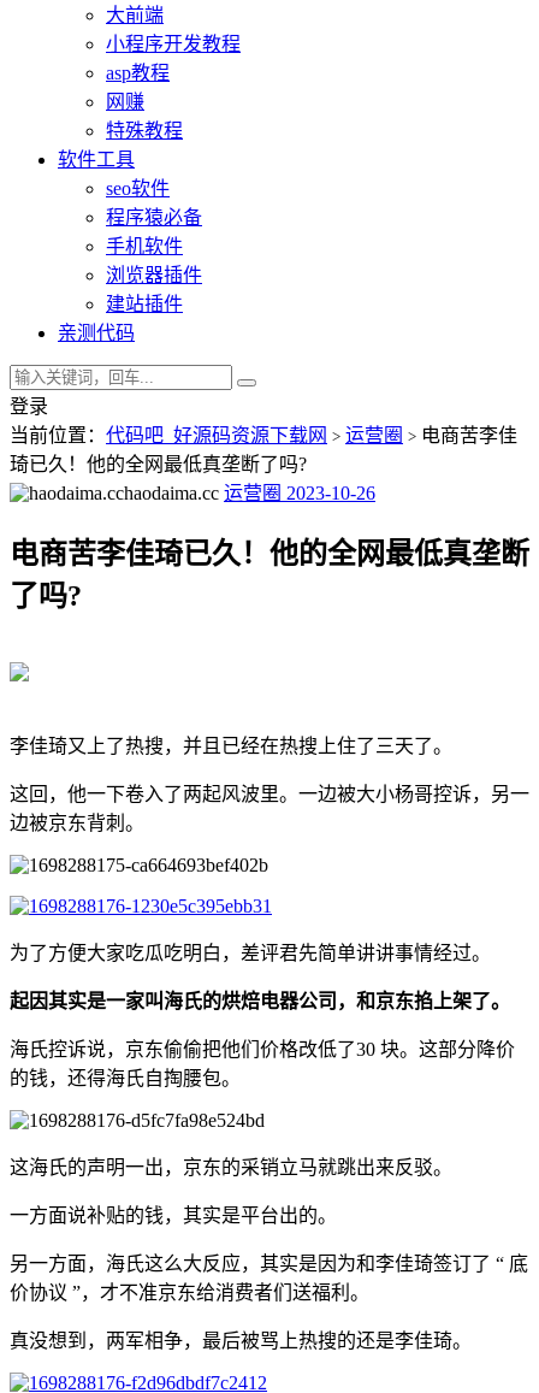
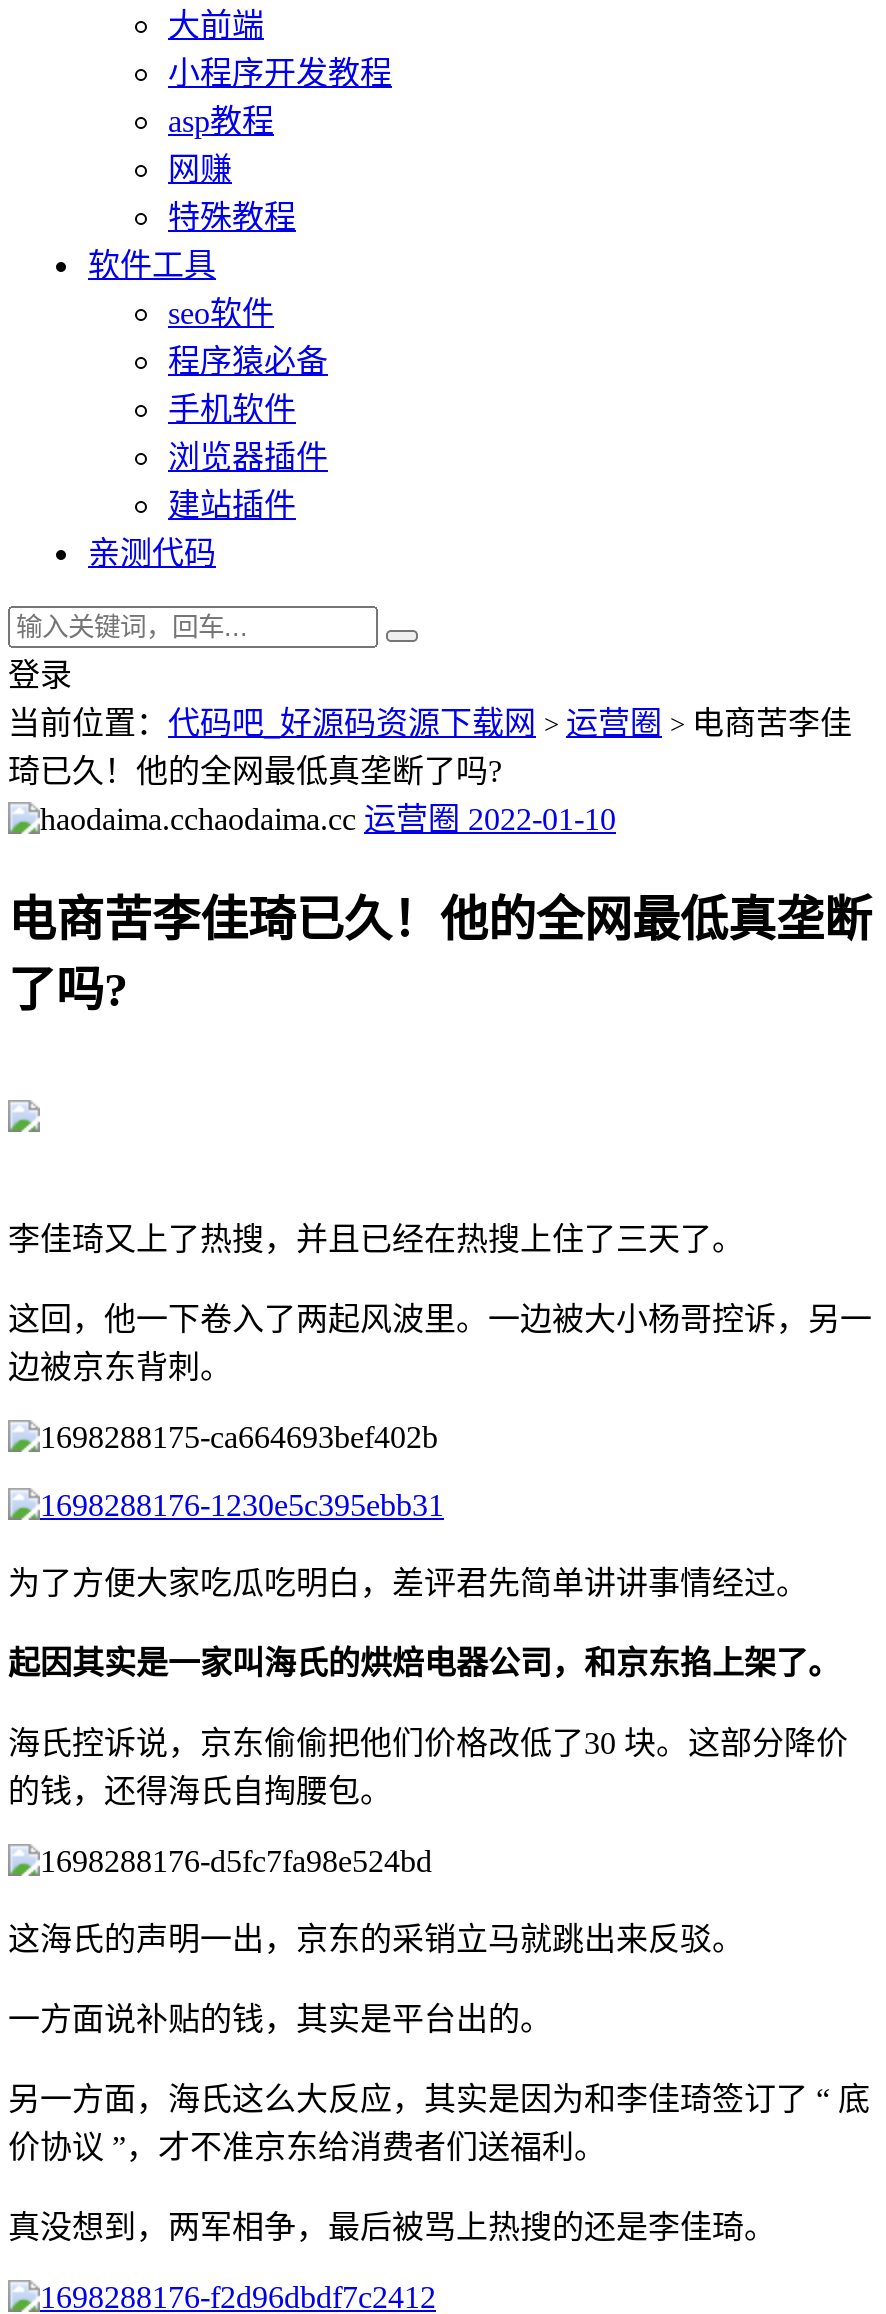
[124,483,375,503] haodaima.cc运营圈2023-10-26 -> [198,802,616,836] haodaima.cc运营圈2022-01-10

